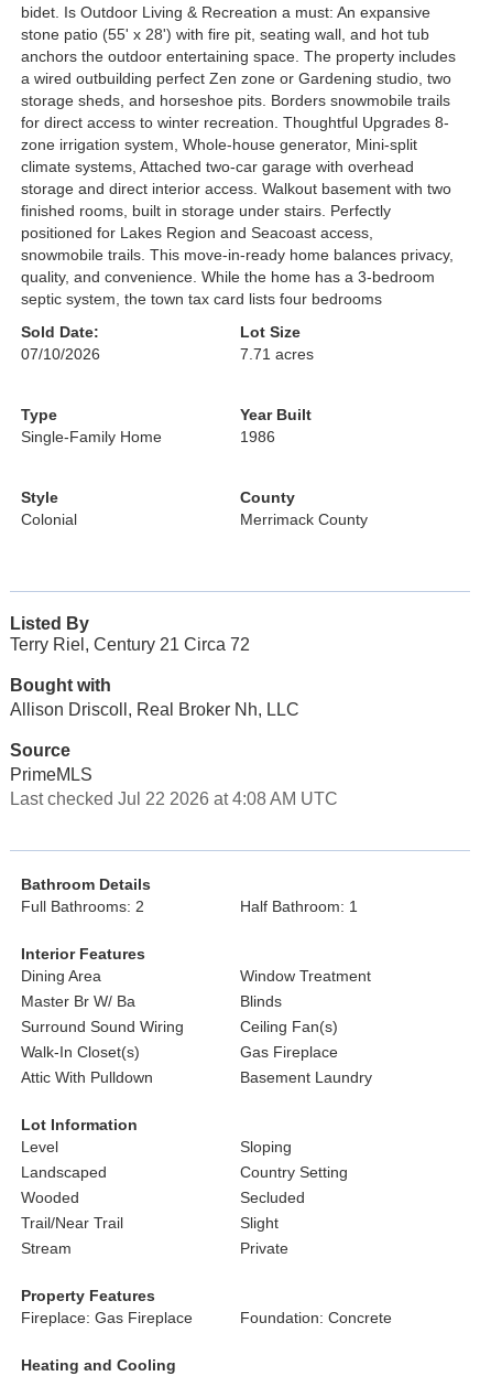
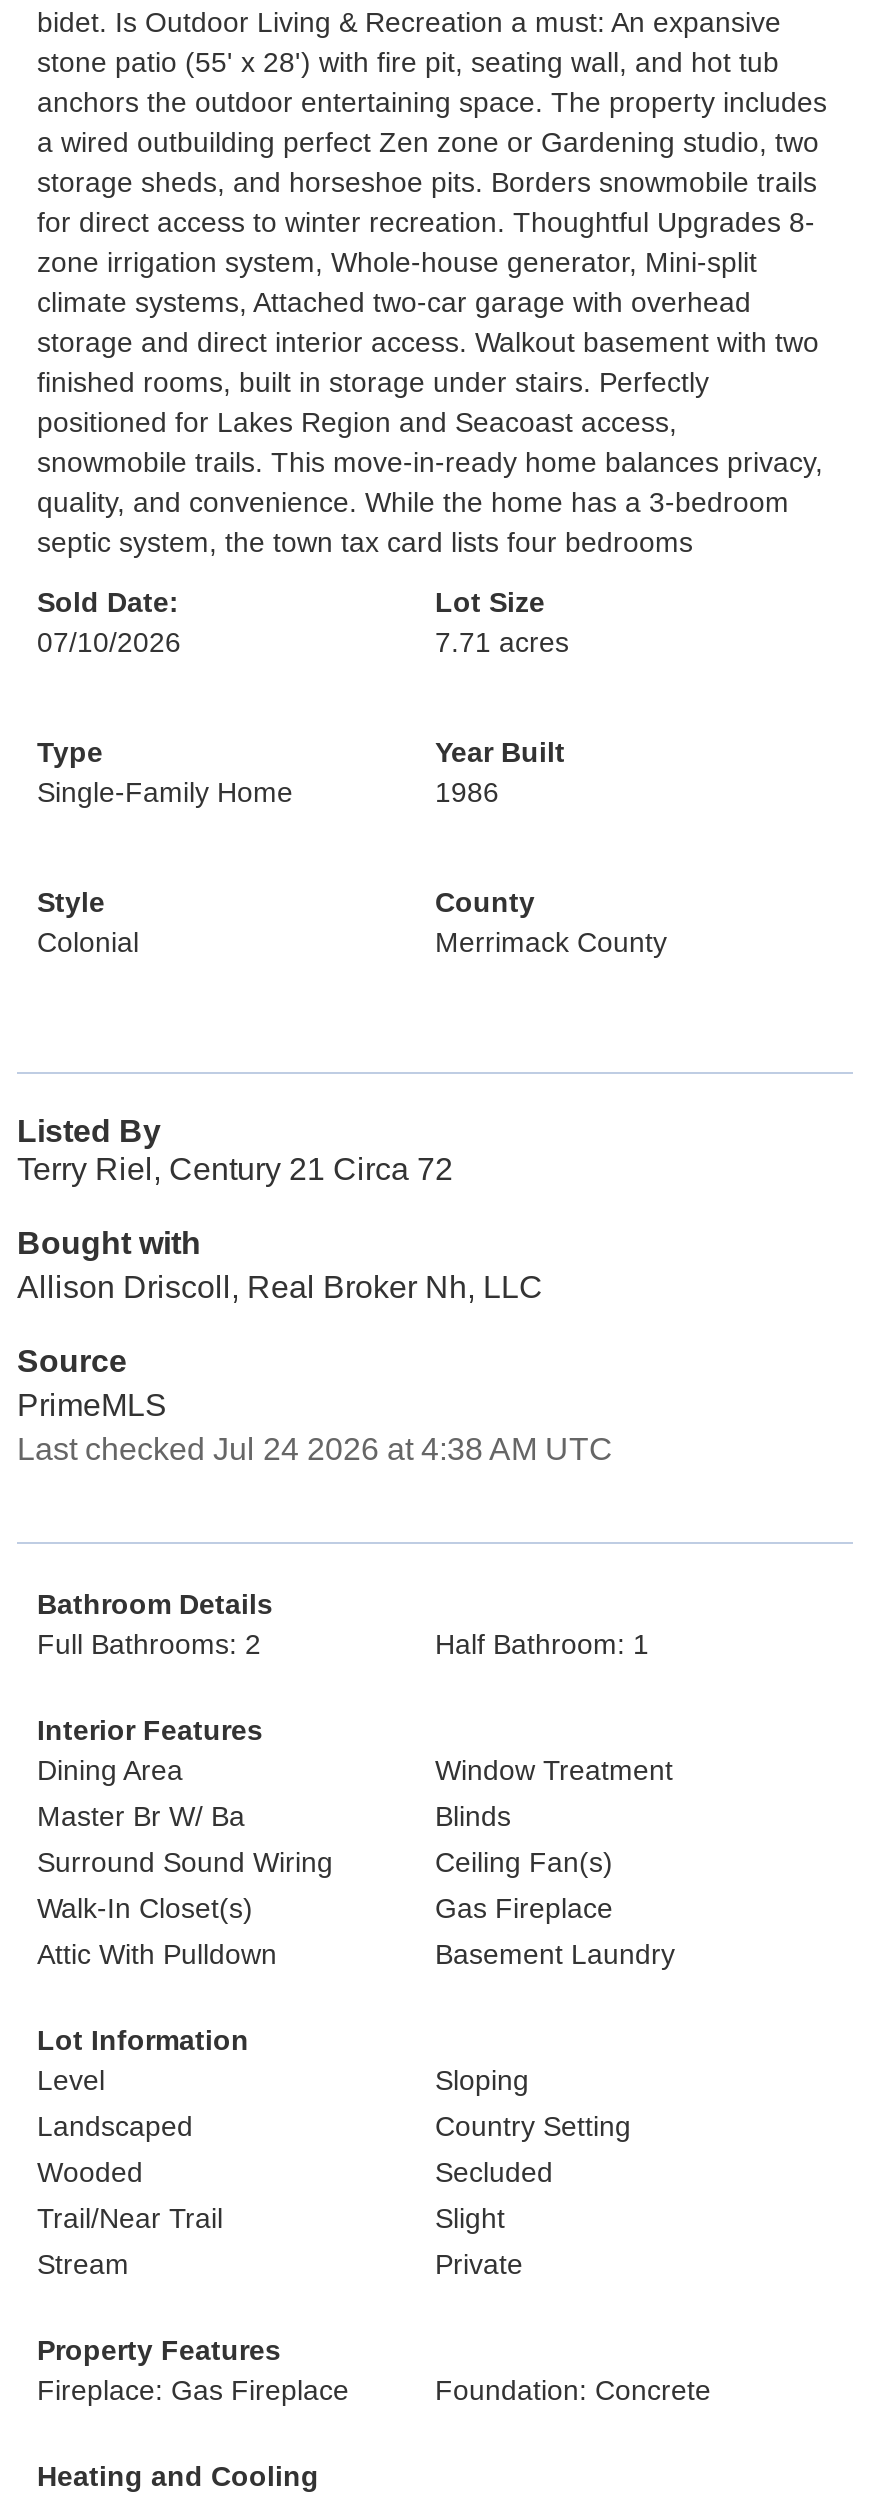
[10,789,338,808] Last checked Jul 22 2026 at 4:08 AM UTC -> [17,1432,613,1466] Last checked Jul 24 2026 at 4:38 AM UTC

